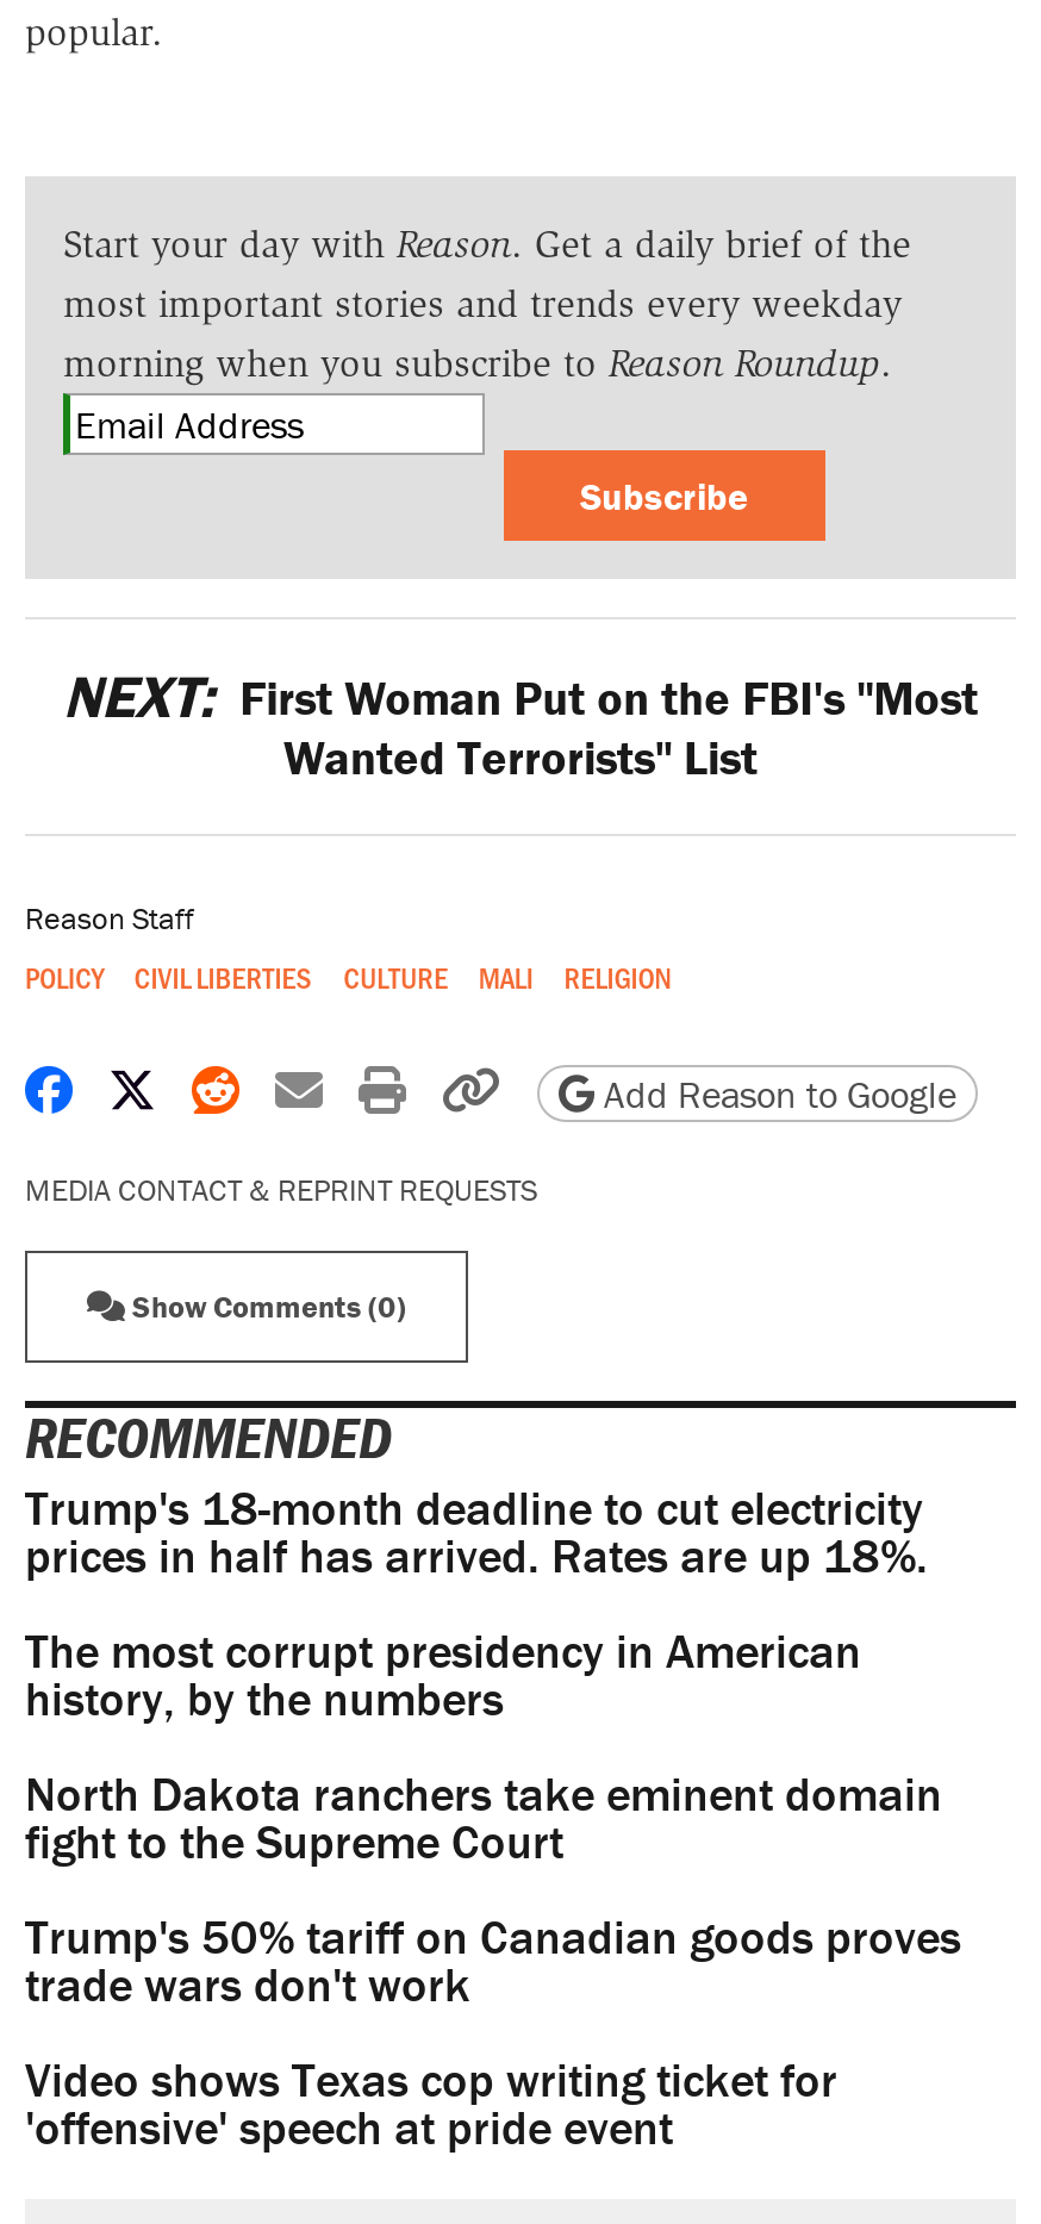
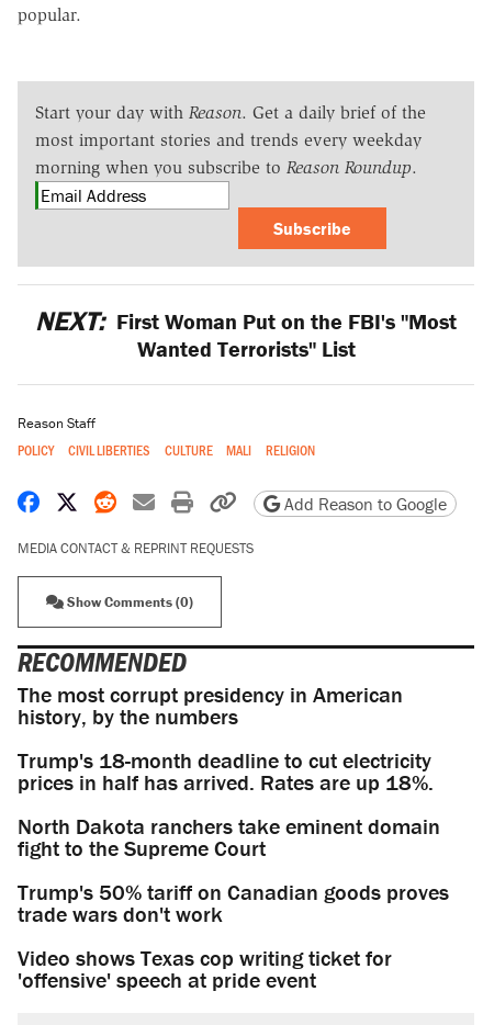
moved [25,1478,928,1585] -> [18,747,434,796]: Trump's 18-month deadline to cut electricity | prices in half has arrived. Rates are up 18%.
moved [25,1621,861,1728] -> [18,681,403,730]: The most corrupt presidency in American | history, by the numbers

